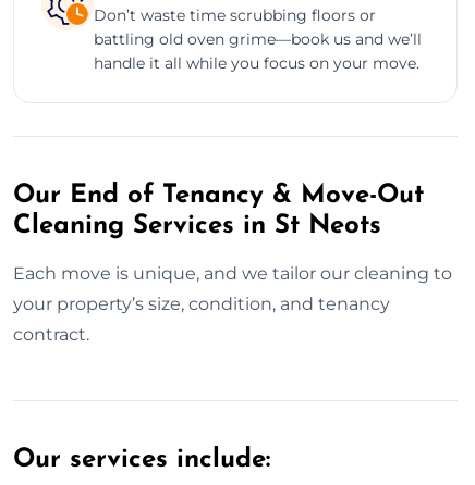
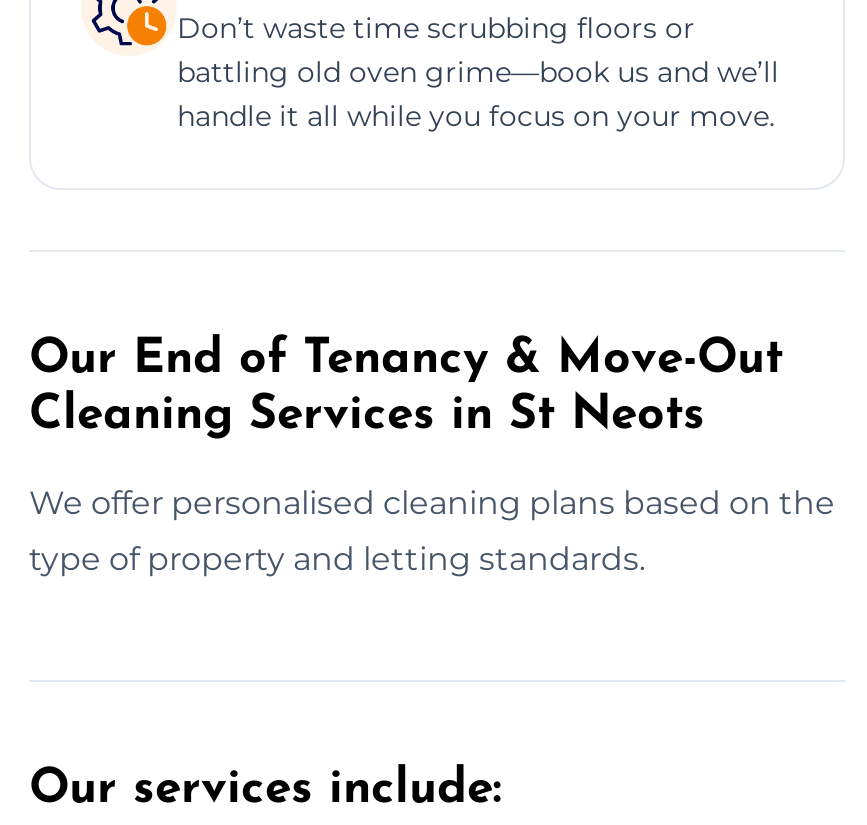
[13,263,452,344] Each move is unique, and we tailor our cleaning to | your property’s size, condition, and tenancy | contract. -> [29,483,835,577] We offer personalised cleaning plans based on the | type of property and letting standards.

